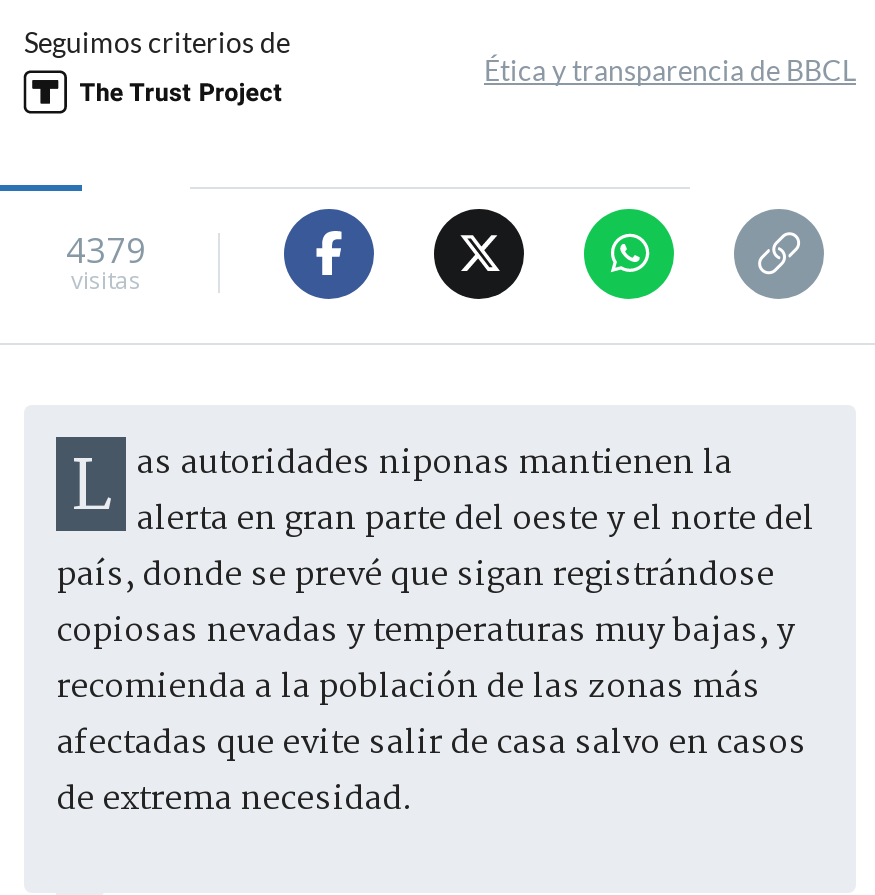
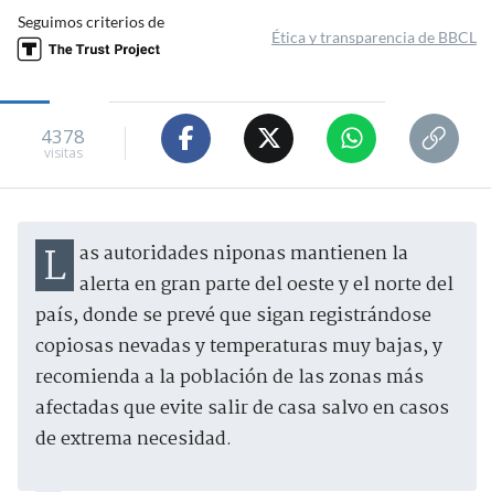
[66,228,146,274] 4379 -> [41,124,85,149] 4378

